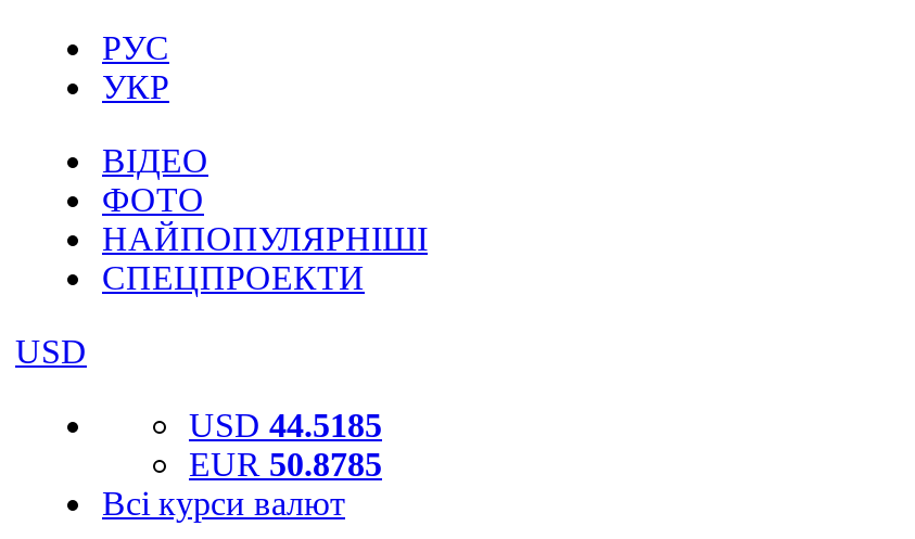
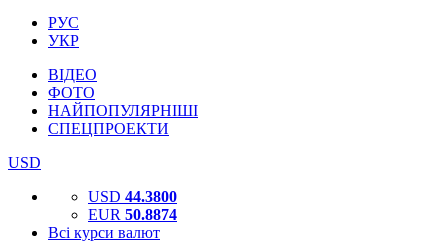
[189,407,382,444] USD 44.5185 -> [88,188,177,205] USD 44.3800
[189,446,382,483] EUR 50.8785 -> [88,206,177,223] EUR 50.8874

